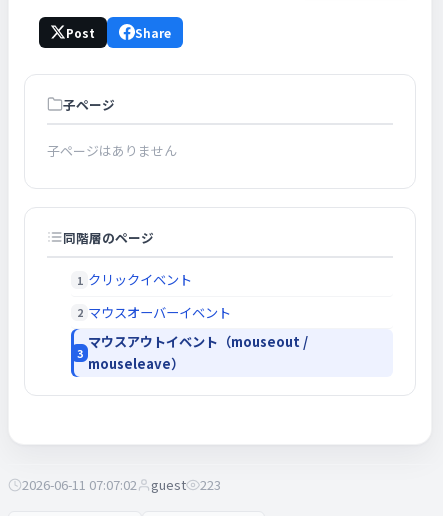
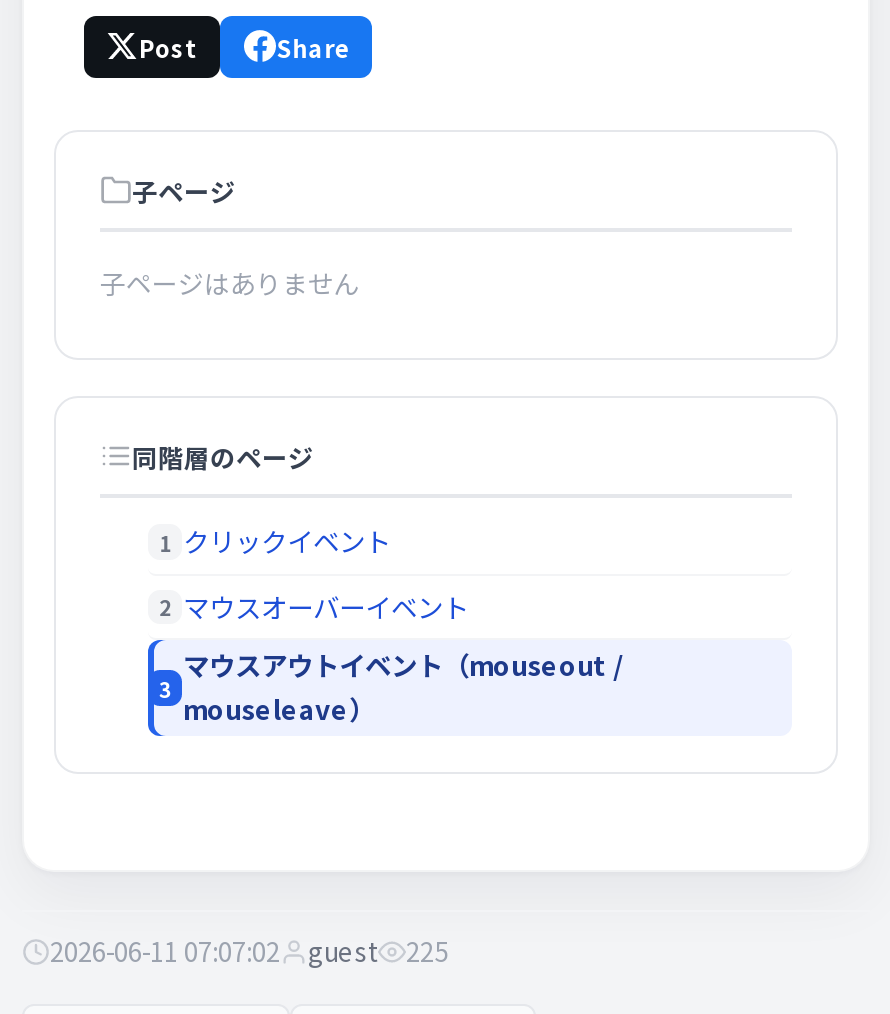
[22,475,221,494] 2026-06-11 07:07:02 guest 223 -> [50,932,448,970] 2026-06-11 07:07:02 guest 225

